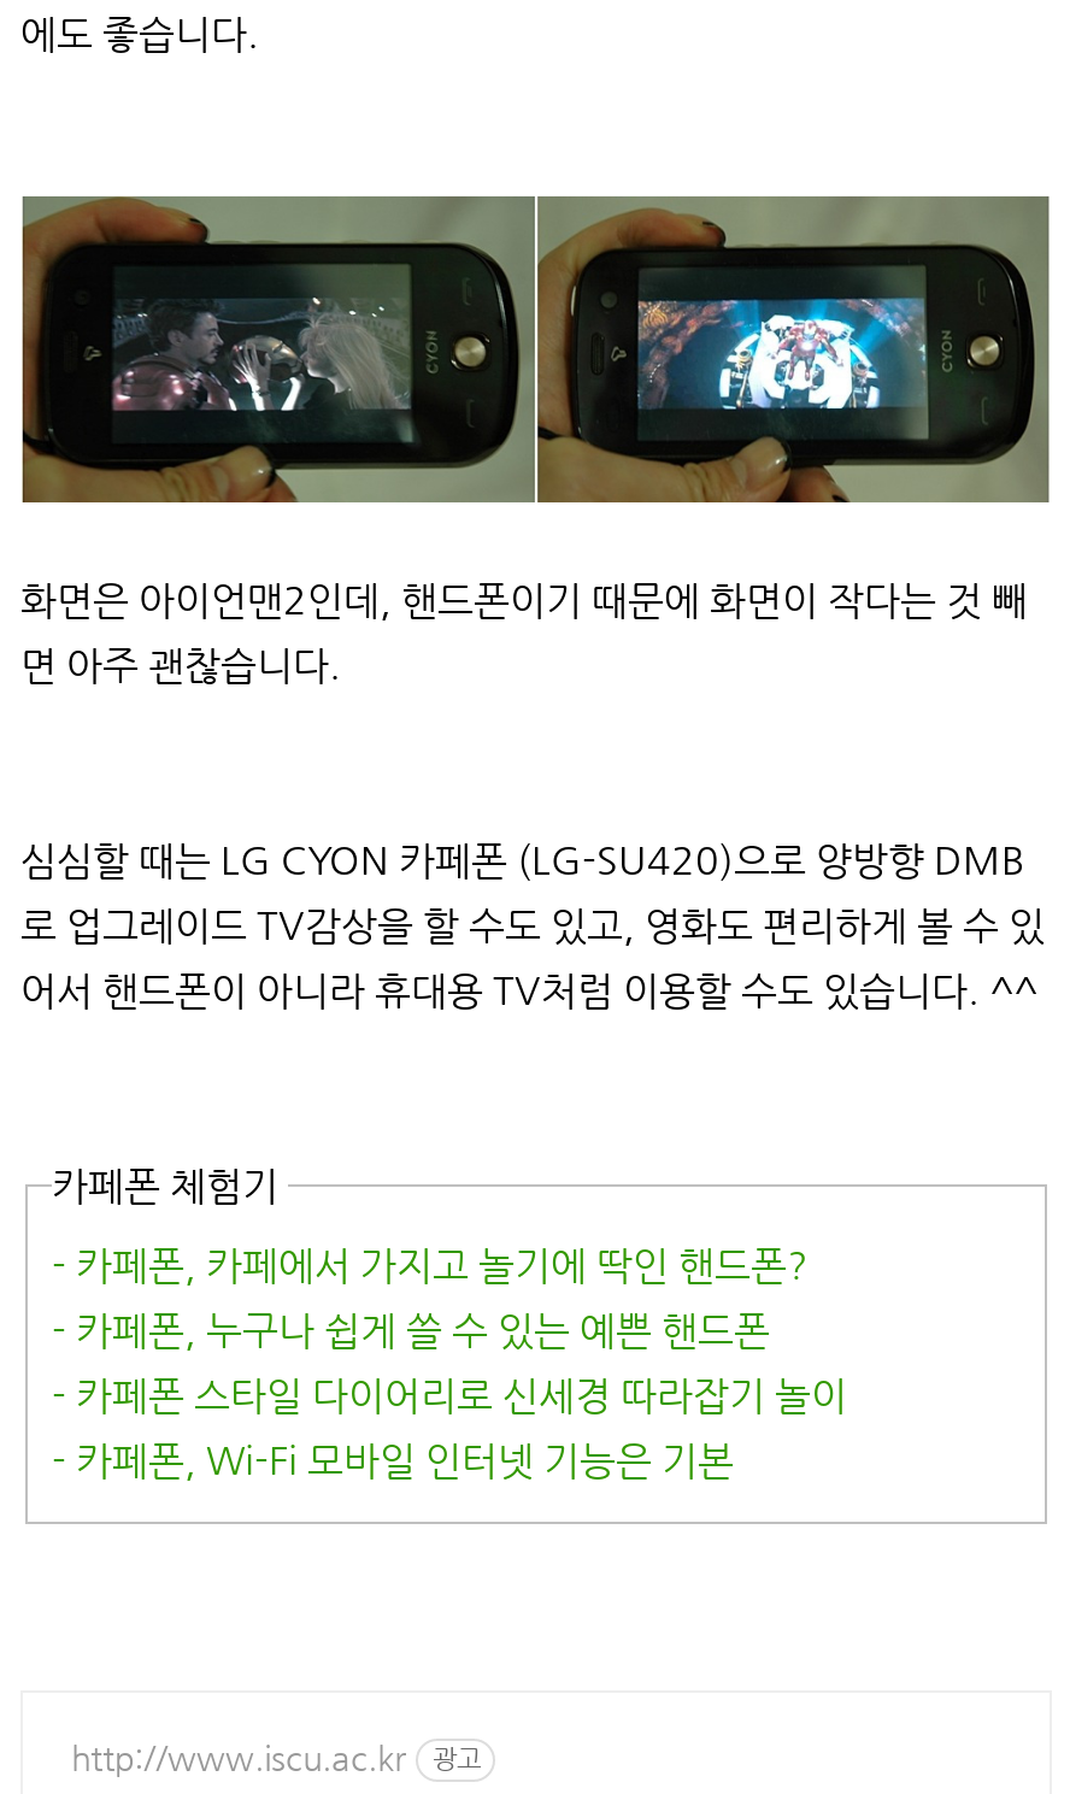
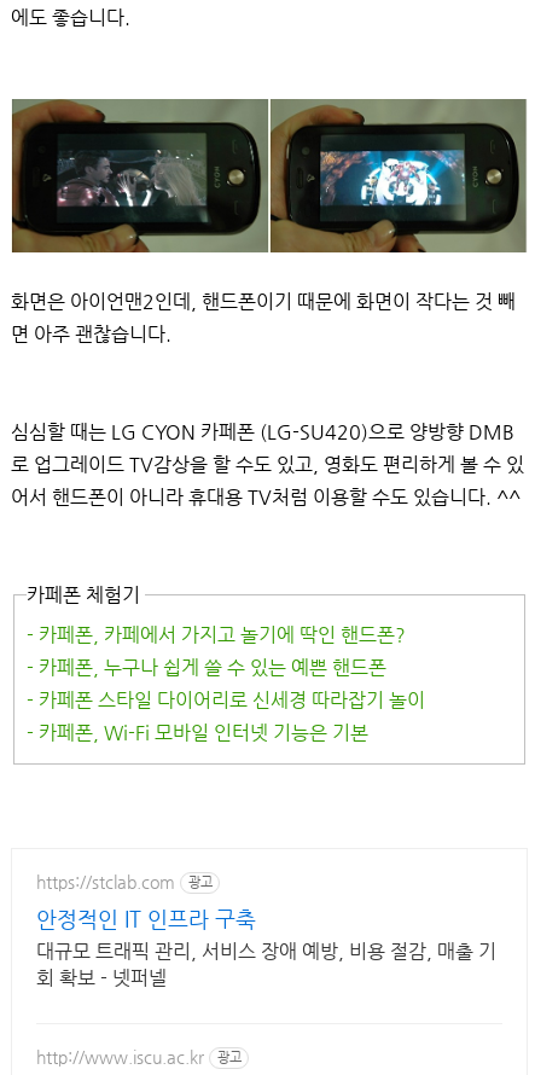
none -> [36,872,496,989] https://stclab.com | 광고 | 안정적인 IT 인프라 구축 | 대규모 트래픽 관리, 서비스 장애 예방, 비용 절감, 매출 기 | 회 확보 - 넷퍼넬

